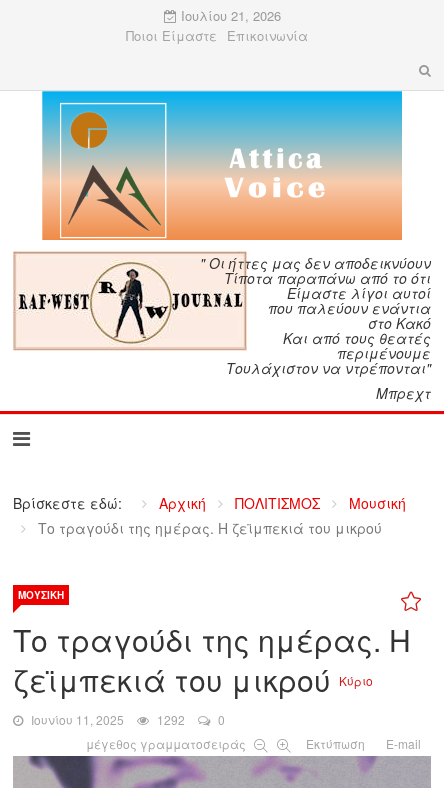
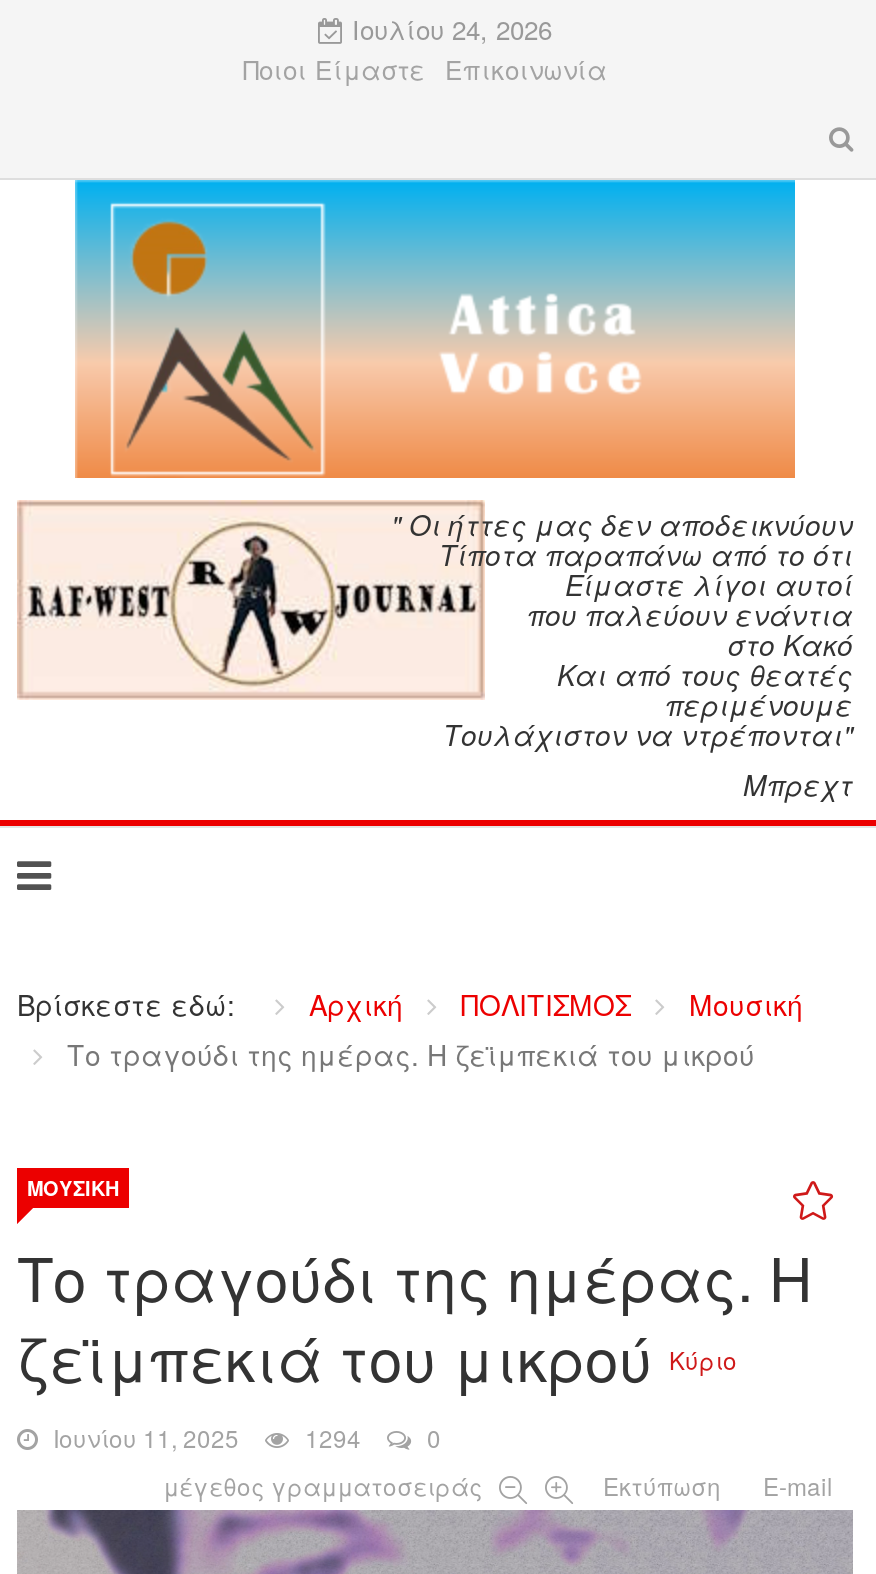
[176,6,280,25] Ιουλίου 21, 2026 -> [344,10,552,48] Ιουλίου 24, 2026
[28,711,225,728] Ιουνίου 11, 2025 1292 0 -> [47,1420,441,1454] Ιουνίου 11, 2025 1294 0

